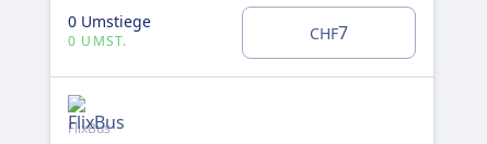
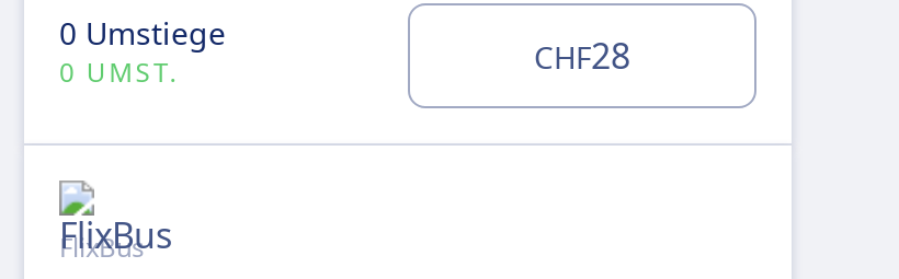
[310,20,348,44] CHF7 -> [534,31,630,79] CHF28

